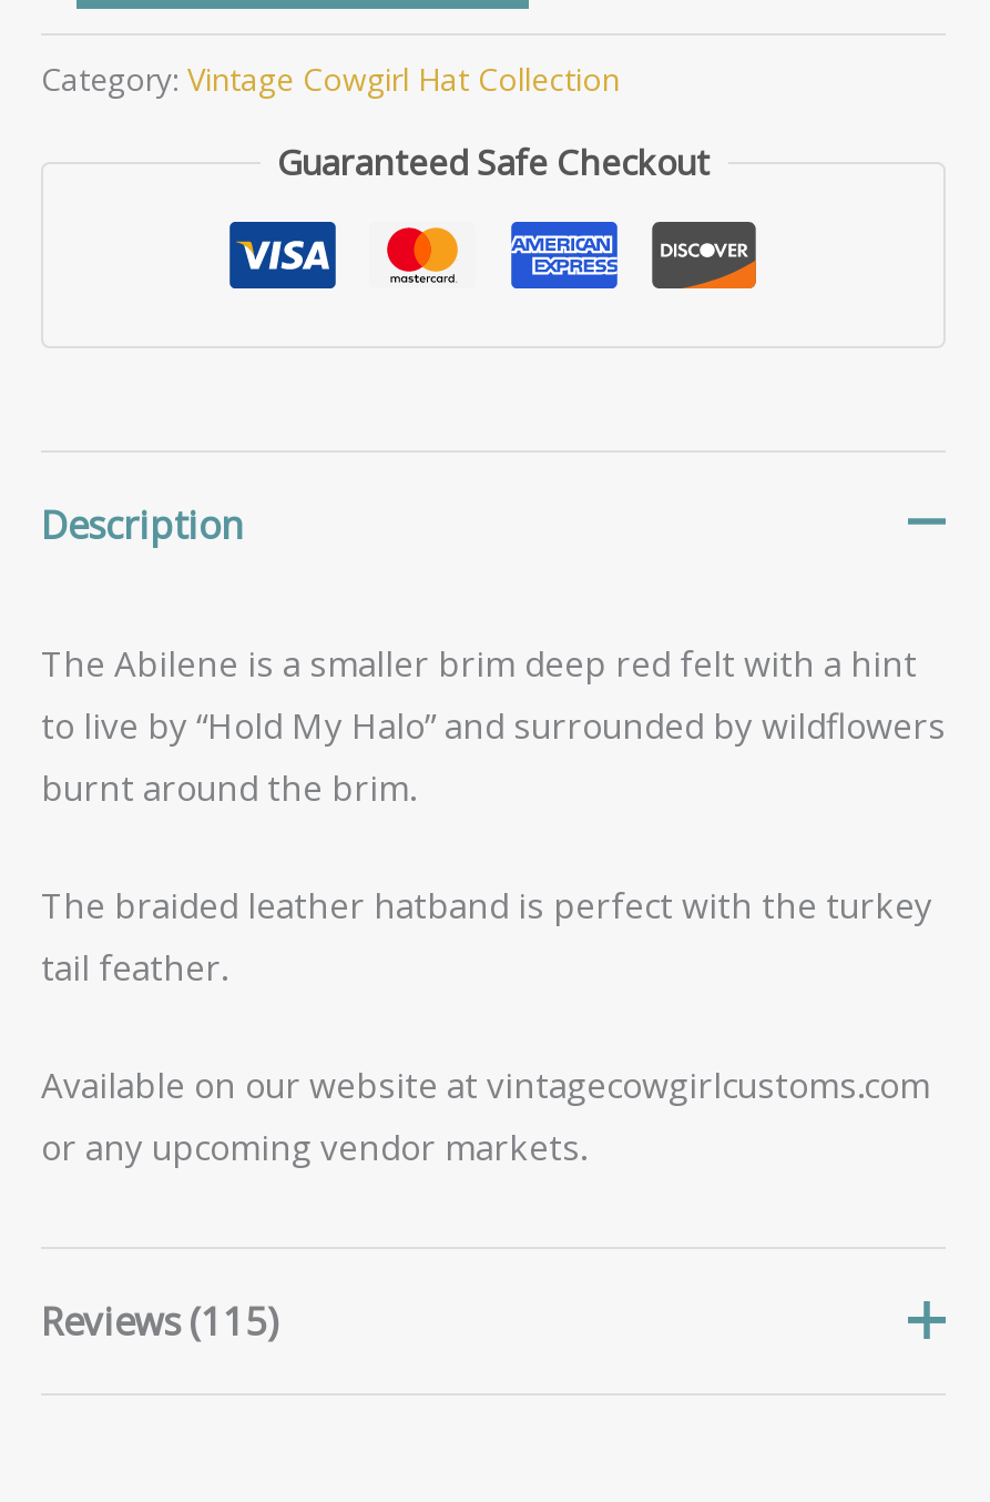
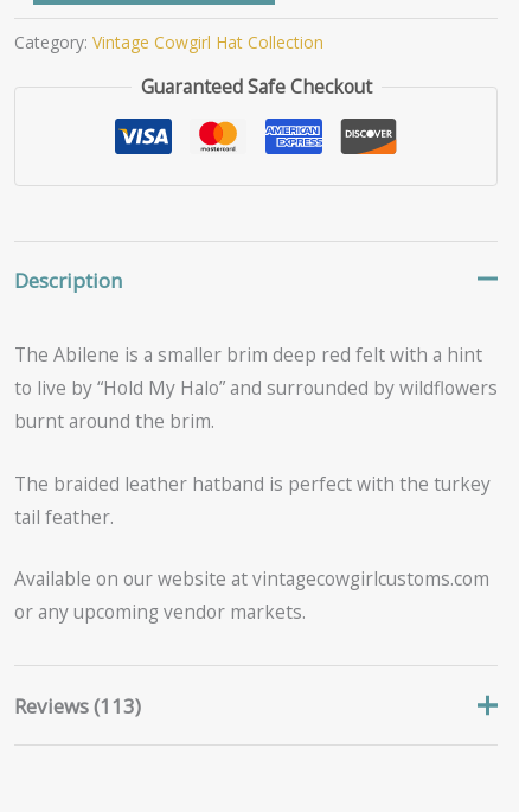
[41,1295,278,1346] Reviews (115) -> [14,692,141,719] Reviews (113)

